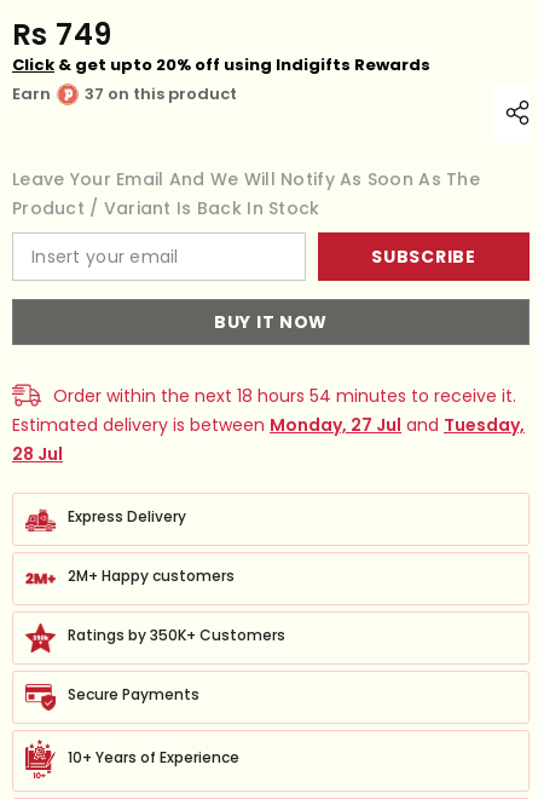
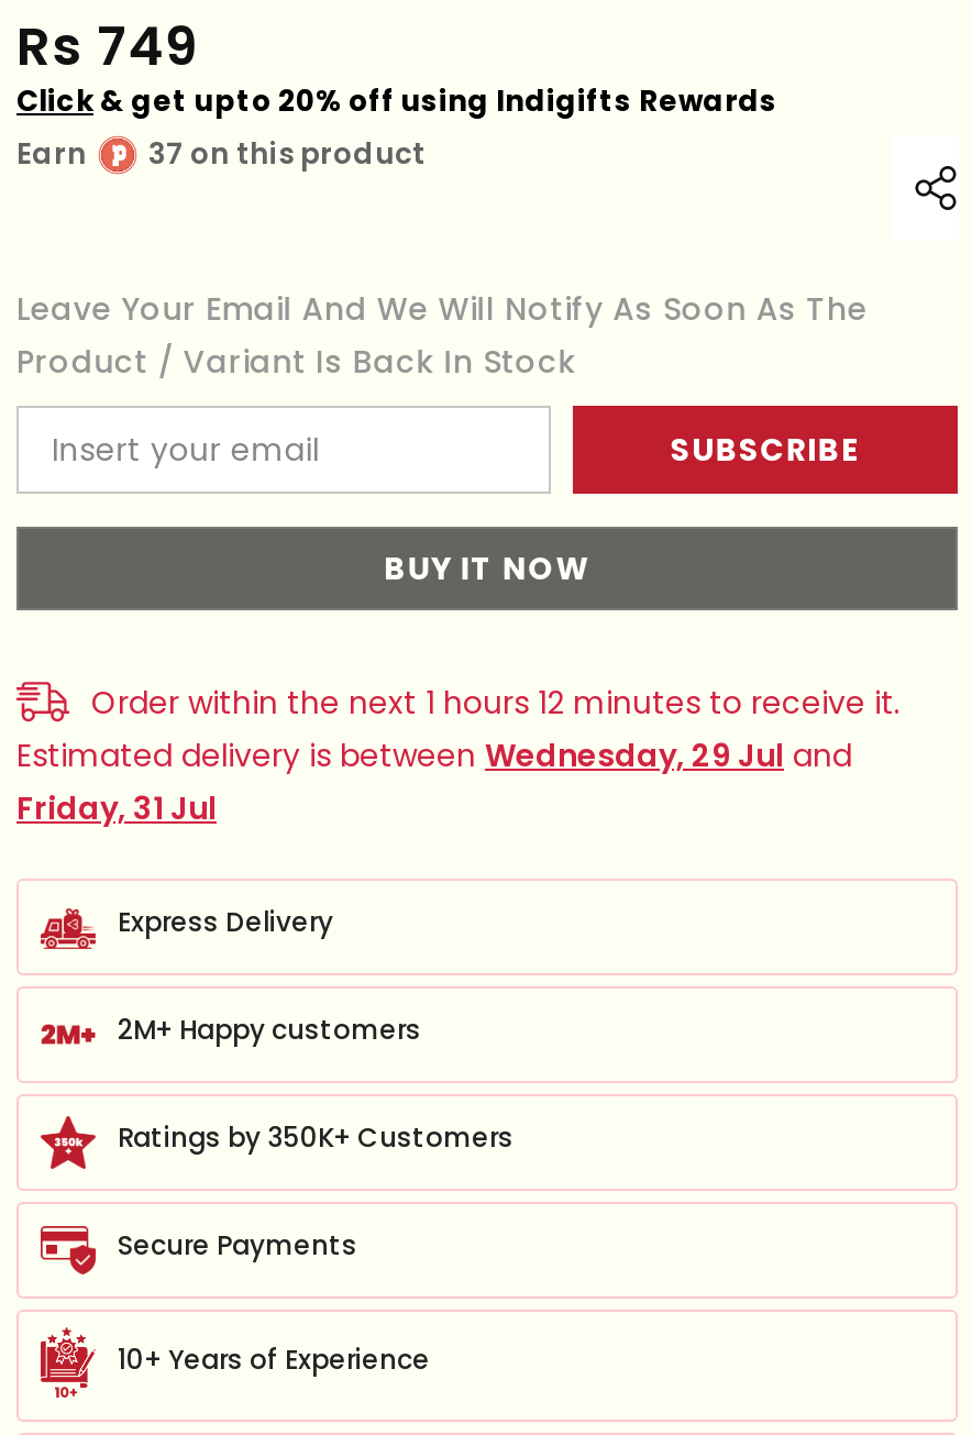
[12,384,525,466] Order within the next 18 hours 54 minutes to receive it. | Estimated delivery is between Monday, 27 Jul and Tuesday, | 28 Jul -> [16,681,901,830] Order within the next 1 hours 12 minutes to receive it. | Estimated delivery is between Wednesday, 29 Jul and | Friday, 31 Jul

